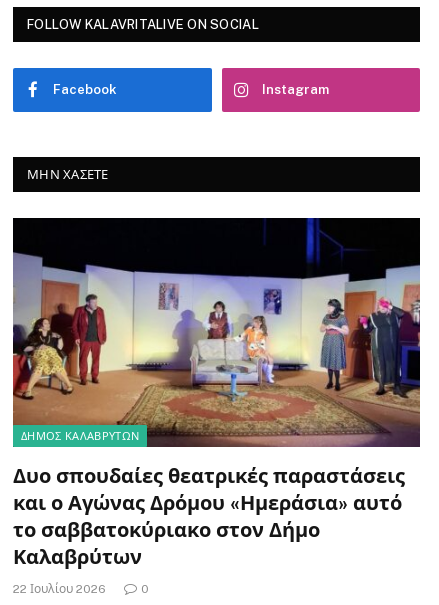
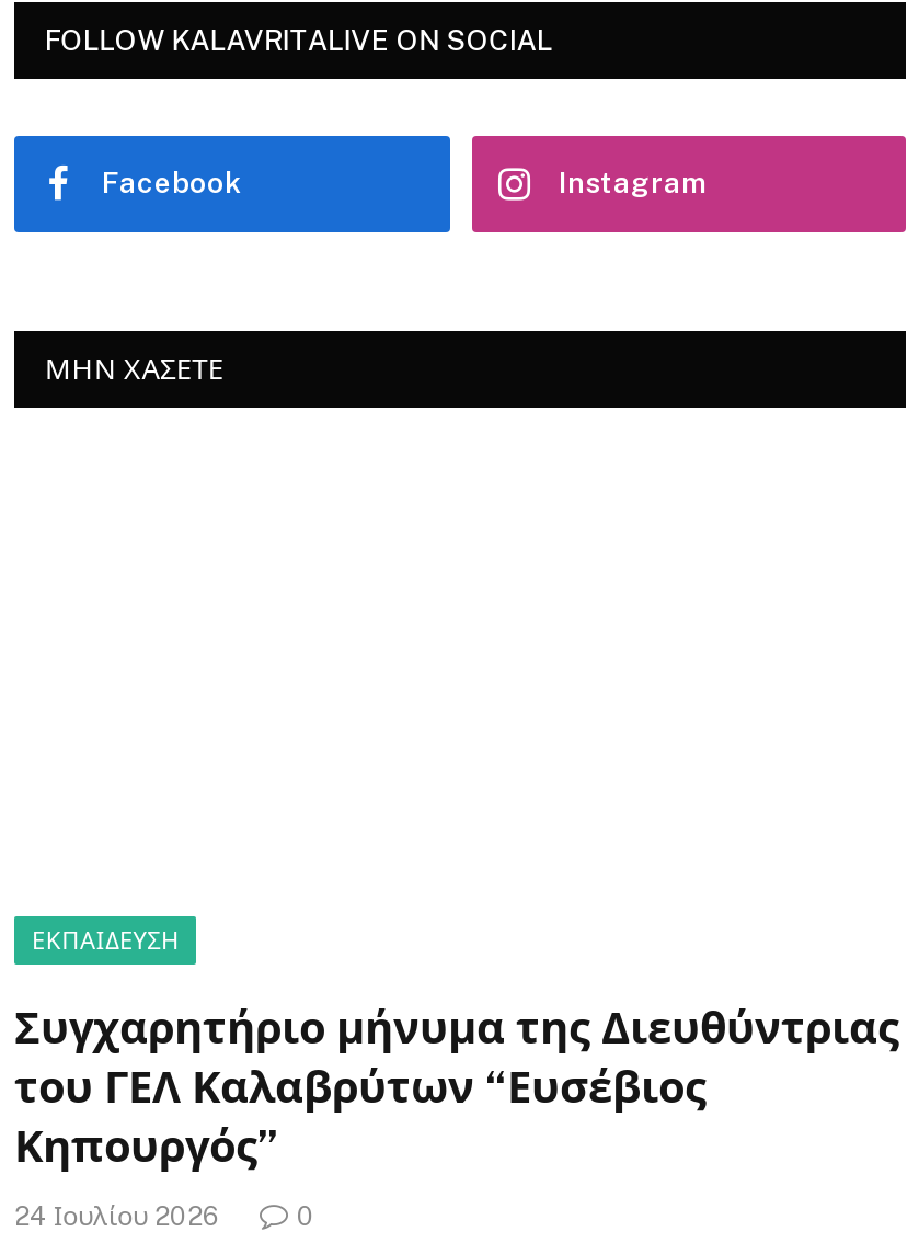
[12,217,421,448] [image] -> none
[21,430,139,442] ΔΗΜΟΣ ΚΑΛΑΒΡΥΤΩΝ -> [32,928,179,955] ΕΚΠΑΙΔΕΥΣΗ
[13,464,405,569] Δυο σπουδαίες θεατρικές παραστάσεις | και ο Αγώνας Δρόμου «Ημεράσια» αυτό | το σαββατοκύριακο στον Δήμο | Καλαβρύτων -> [14,1003,899,1174] Συγχαρητήριο μήνυμα της Διευθύντριας | του ΓΕΛ Καλαβρύτων “Ευσέβιος | Κηπουργός”
[13,582,106,596] 22 Ιουλίου 2026 -> [14,1202,220,1233] 24 Ιουλίου 2026

